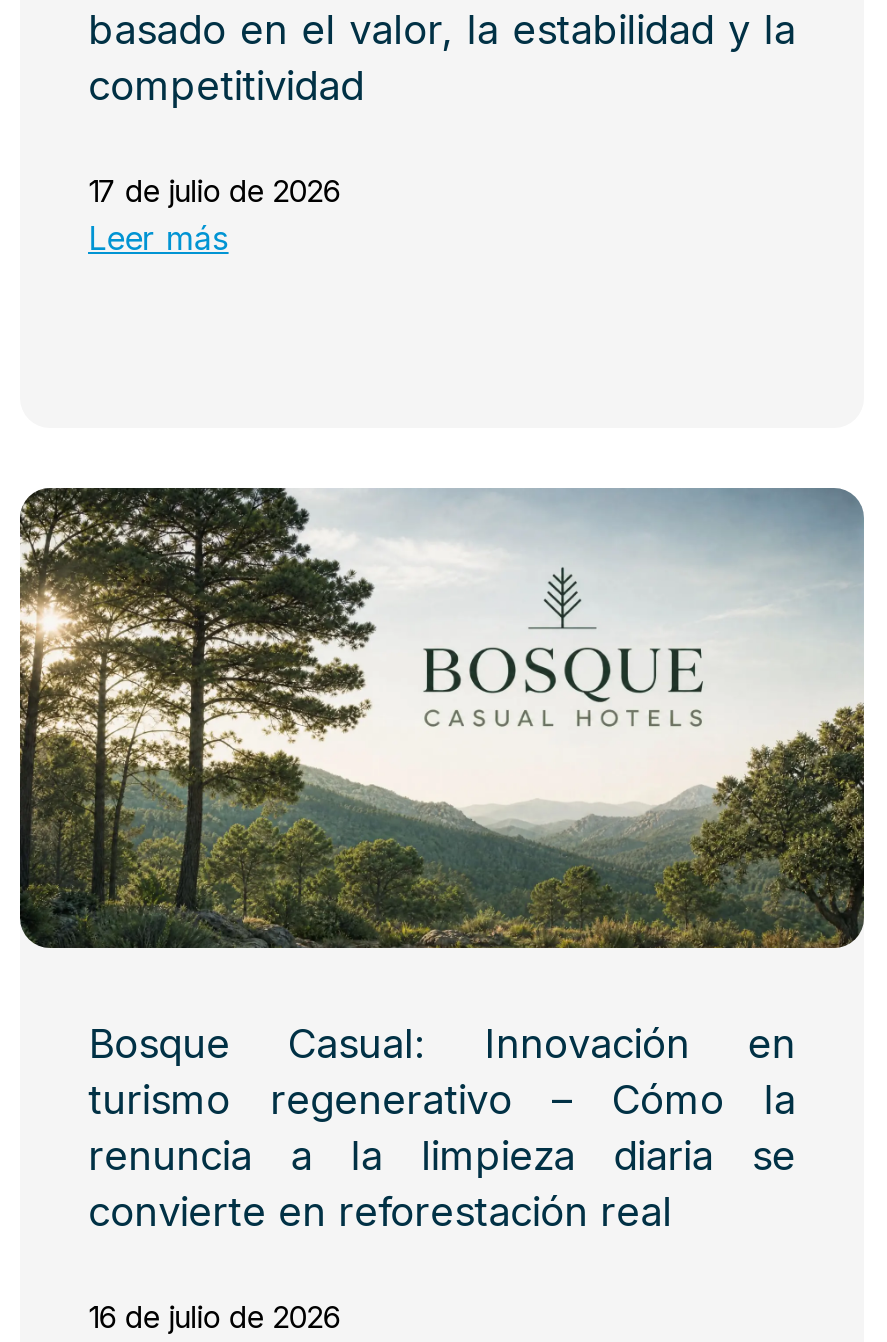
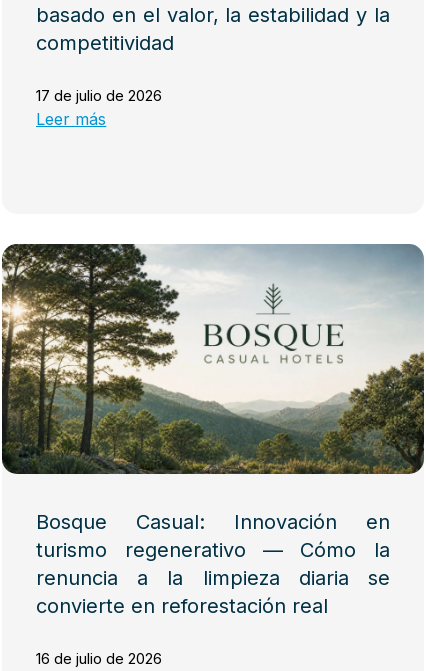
[88,1075,796,1123] turismo regenerativo – Cómo la -> [36,538,390,562] turismo regenerativo — Cómo la

